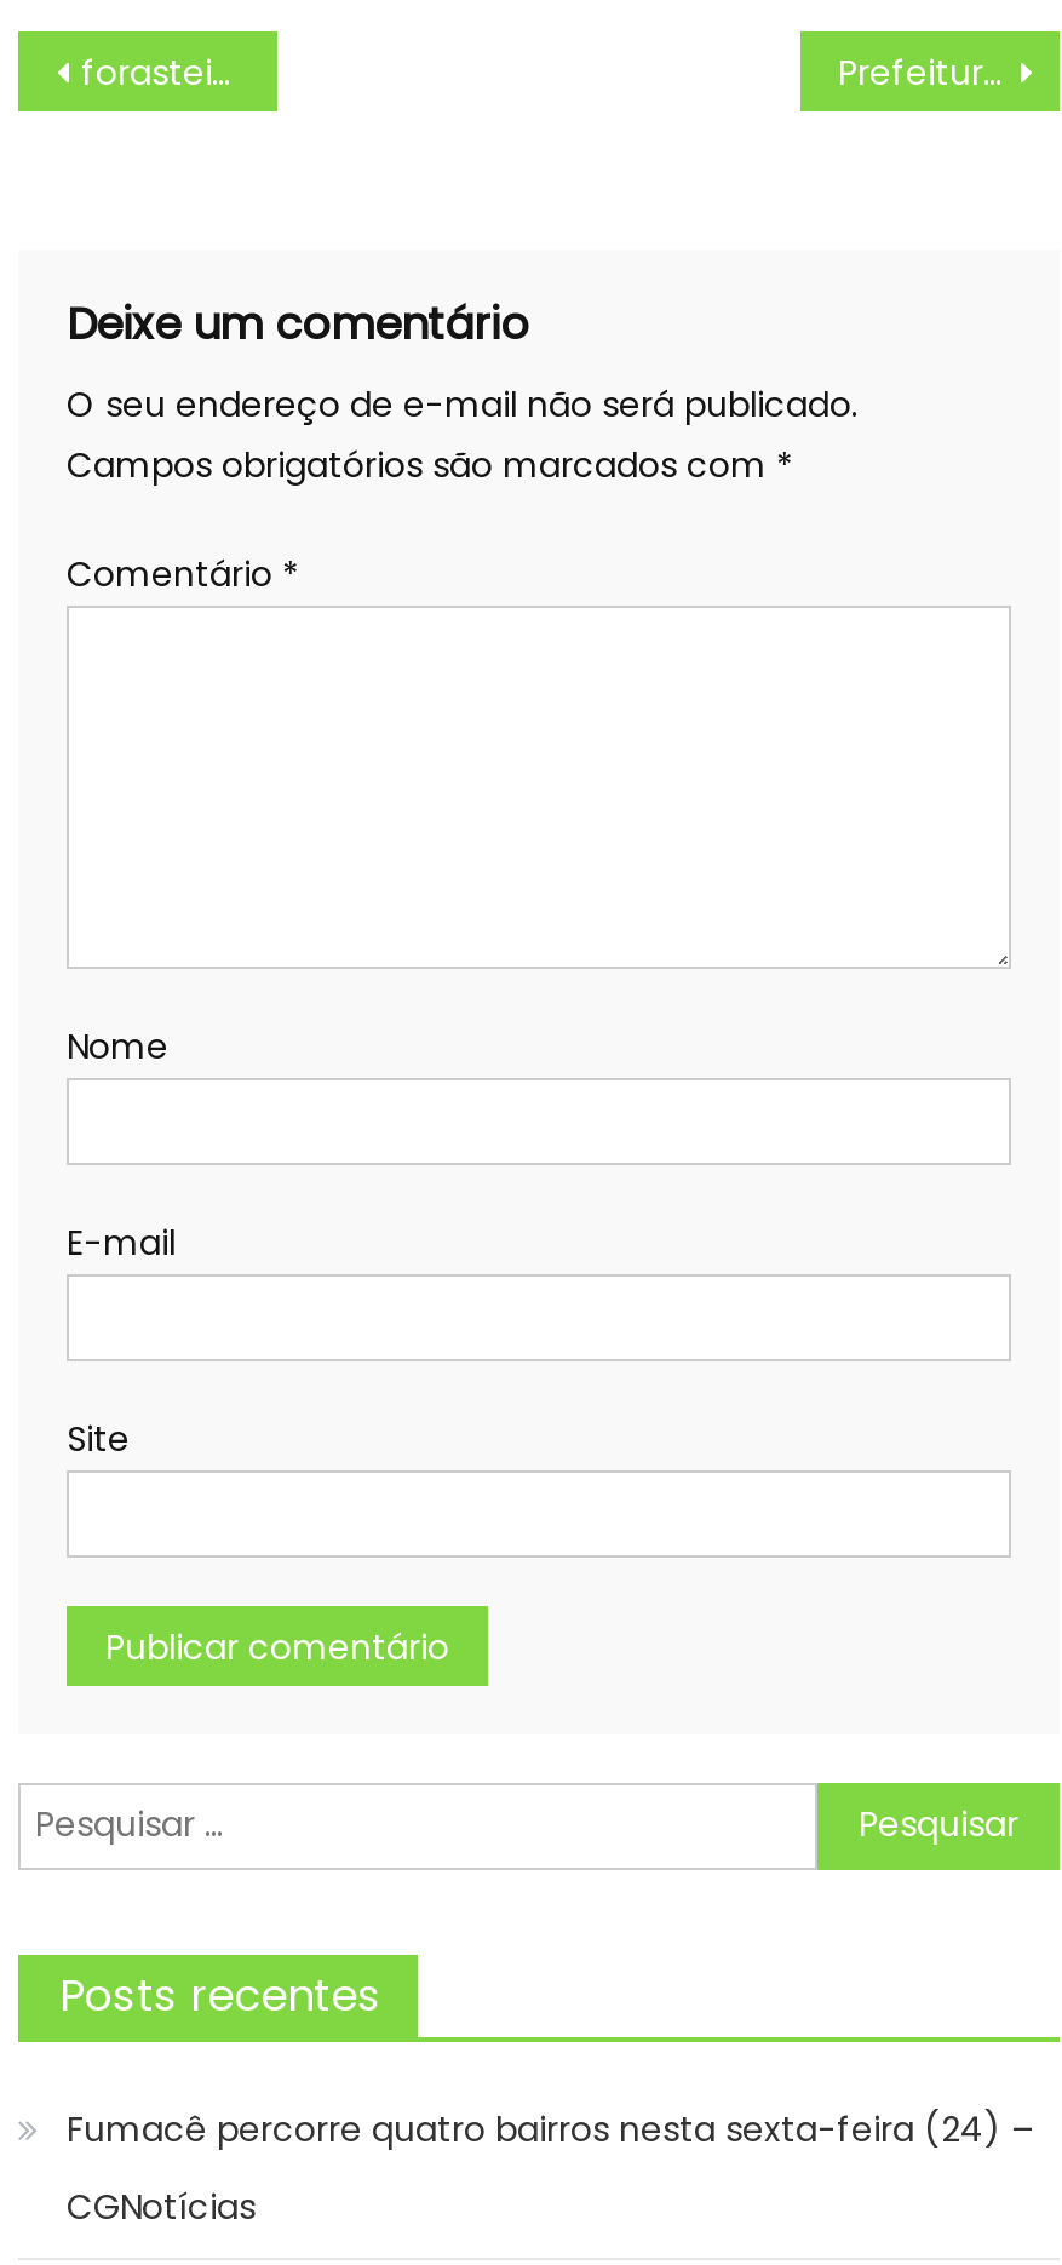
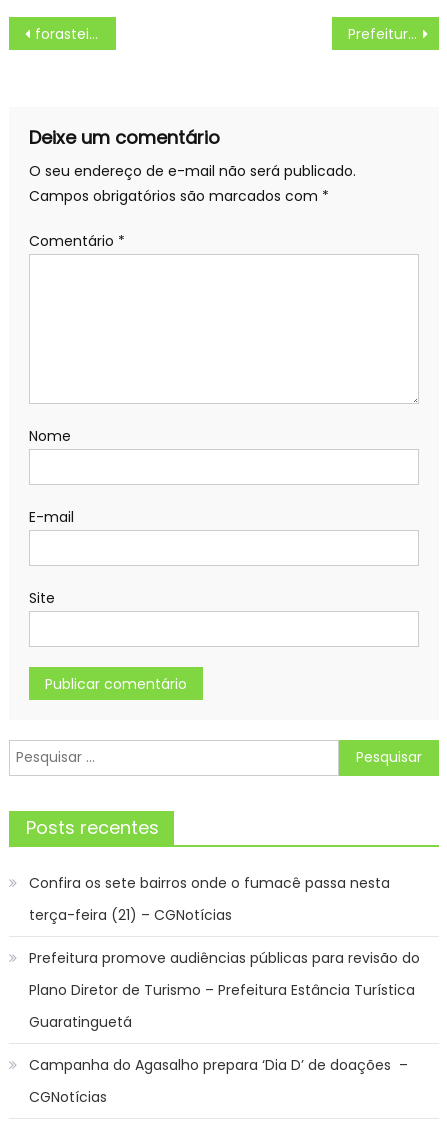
[67,2104,1033,2153] Fumacê percorre quatro bairros nesta sexta-feira (24) – -> [29,873,420,1075] Confira os sete bairros onde o fumacê passa nesta | terça-feira (21) – CGNotícias | Prefeitura promove audiências públicas para revisão do | Plano Diretor de Turismo – Prefeitura Estância Turística | Guaratinguetá | Campanha do Agasalho prepara ‘Dia D’ de doações –

